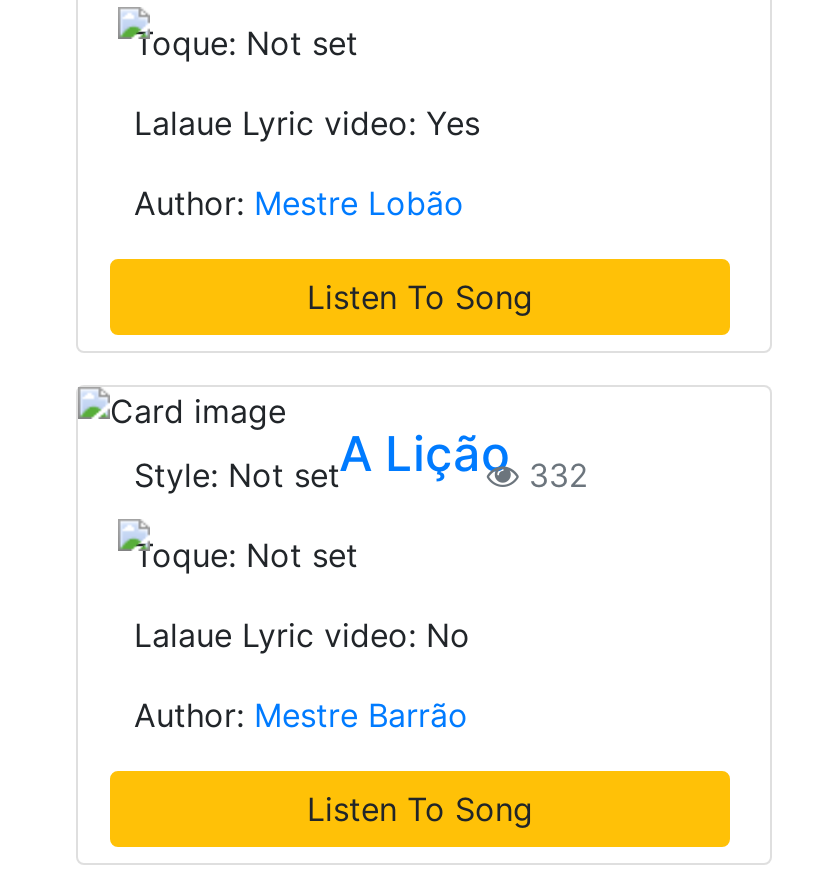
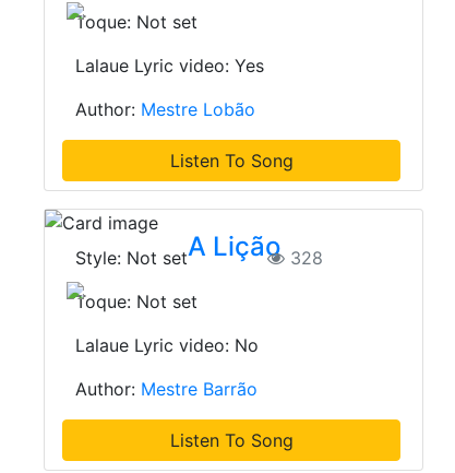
[134,425,589,495] Style: Not set A Lição 332 -> [75,230,323,269] Style: Not set A Lição 328

